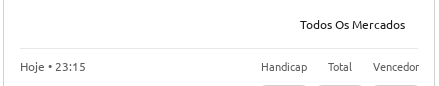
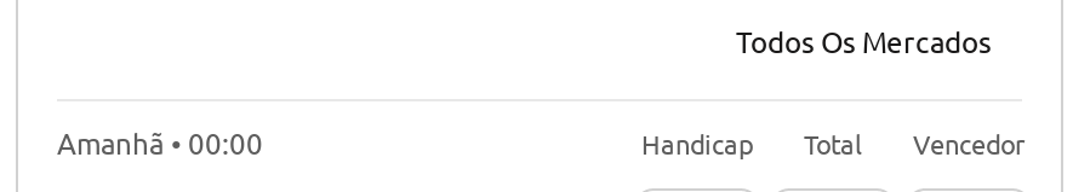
[20,58,86,74] Hoje • 23:15 -> [57,124,263,163] Amanhã • 00:00

